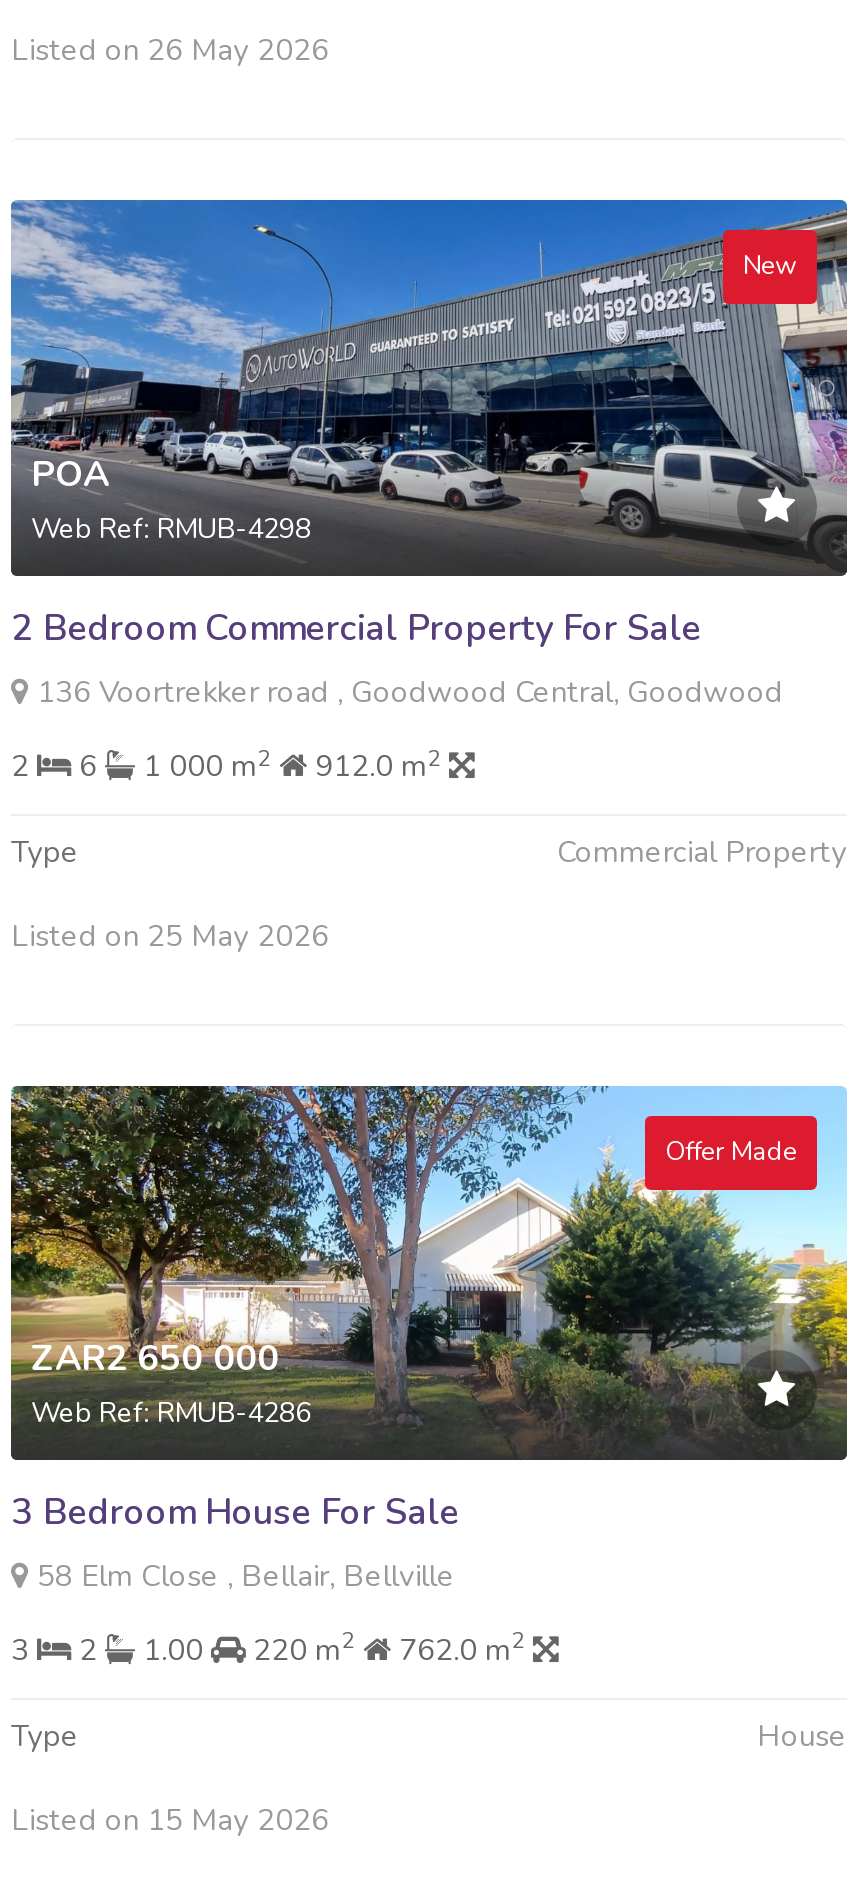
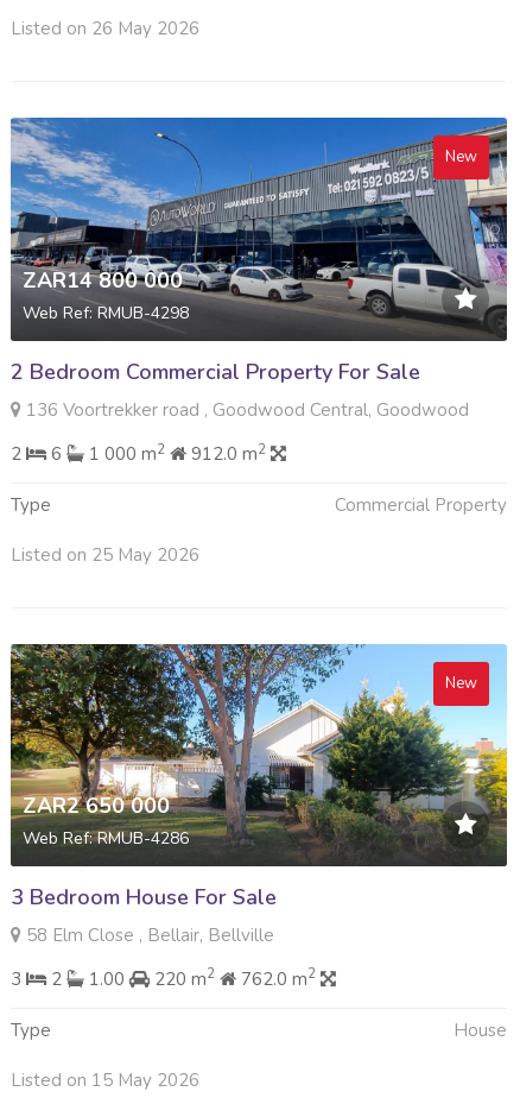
[31,450,109,498] POA -> [23,266,183,295] ZAR14 800 000
[665,1134,797,1170] Offer Made -> [445,673,477,694] New

